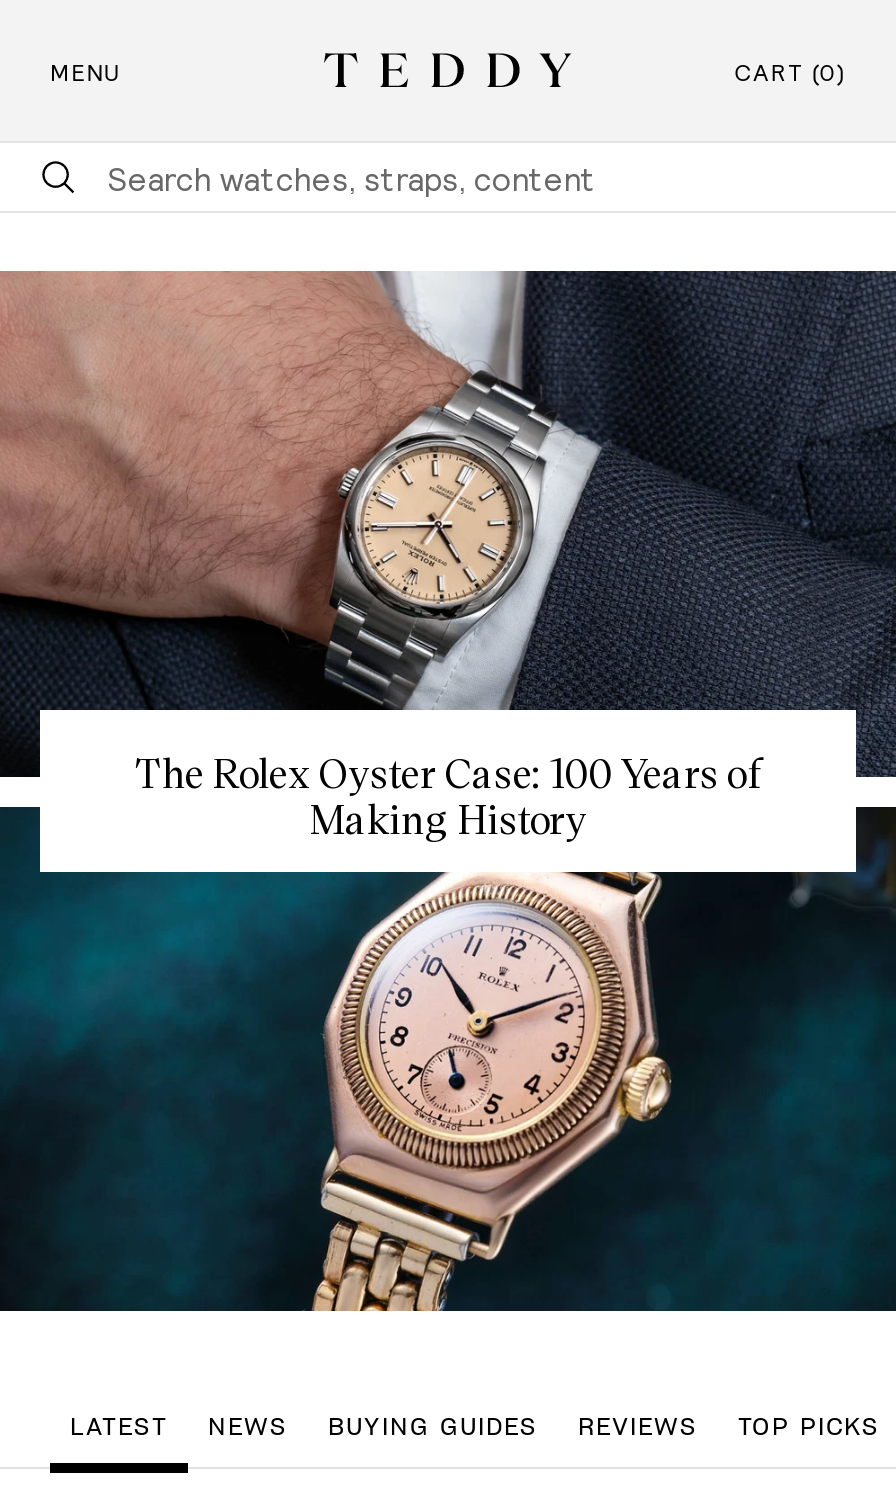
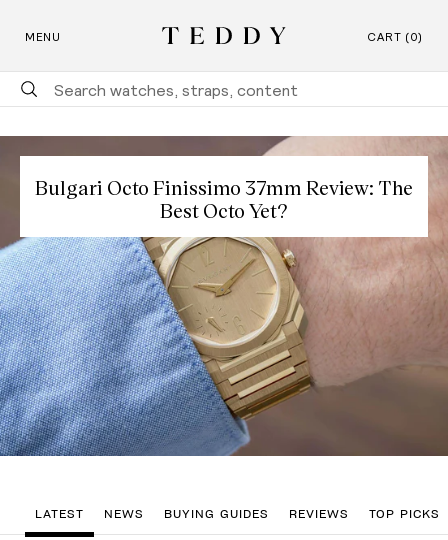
[6,269,890,1313] [image] | The Rolex Oyster Case: 100 Years of | Making History -> [3,135,445,457] [image] | Bulgari Octo Finissimo 37mm Review: The | Best Octo Yet?

